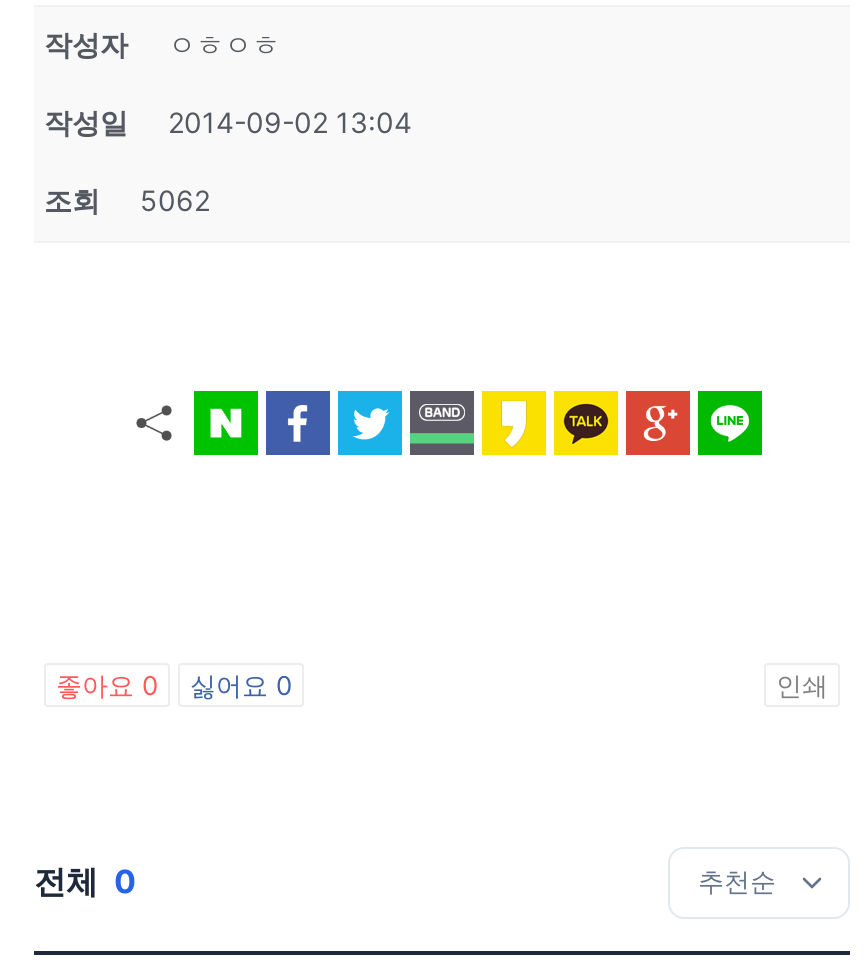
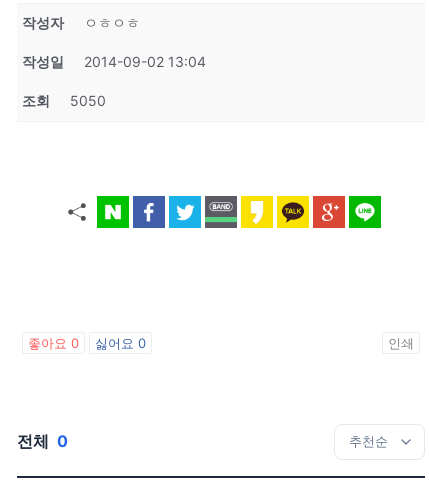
[44,183,210,217] 조회 5062 -> [22,92,106,109] 조회 5050

